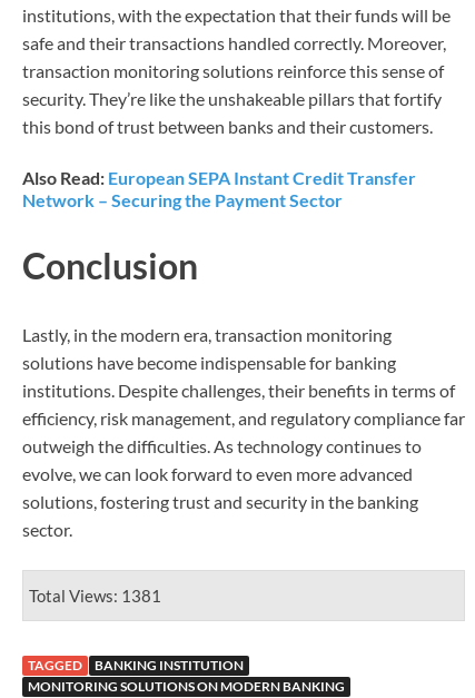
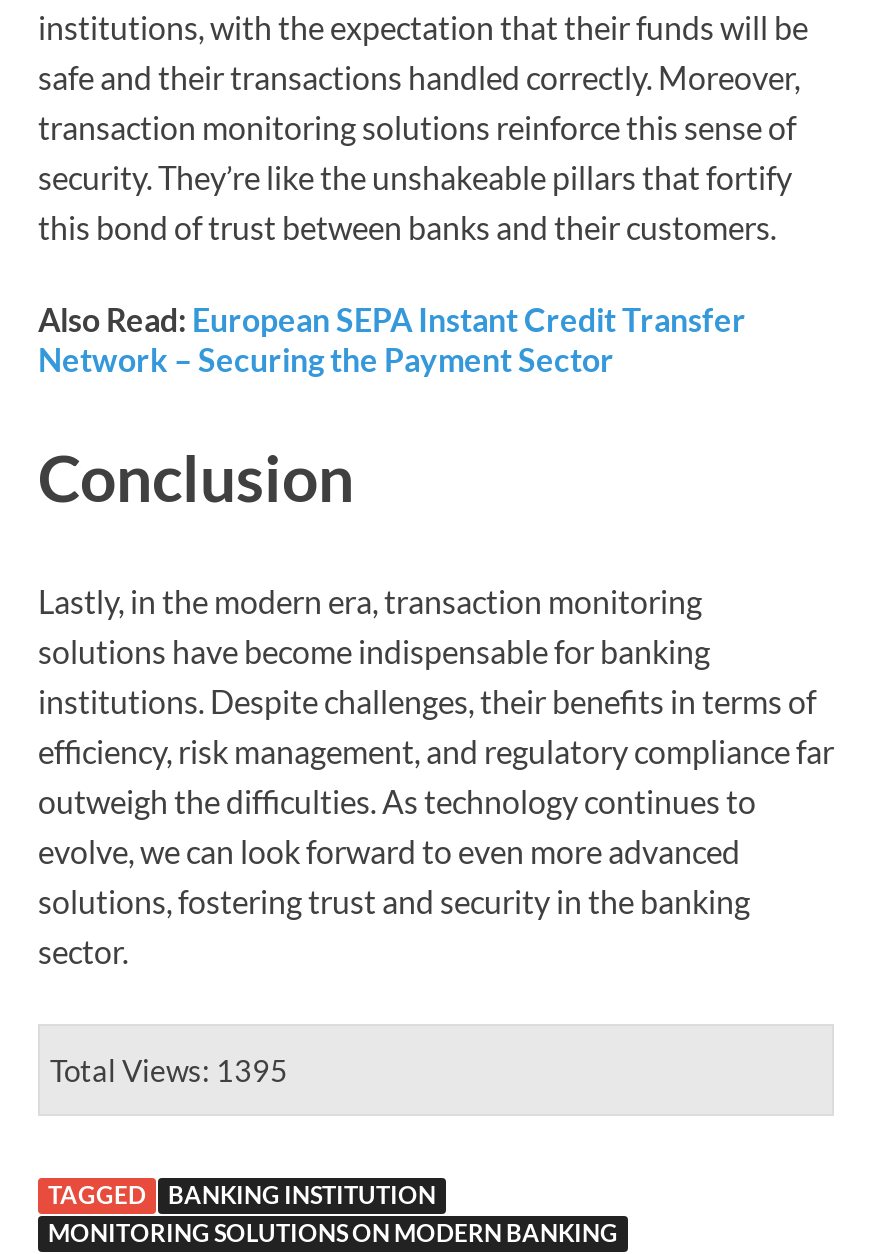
[29,586,161,606] Total Views: 1381 -> [50,1053,288,1089] Total Views: 1395

